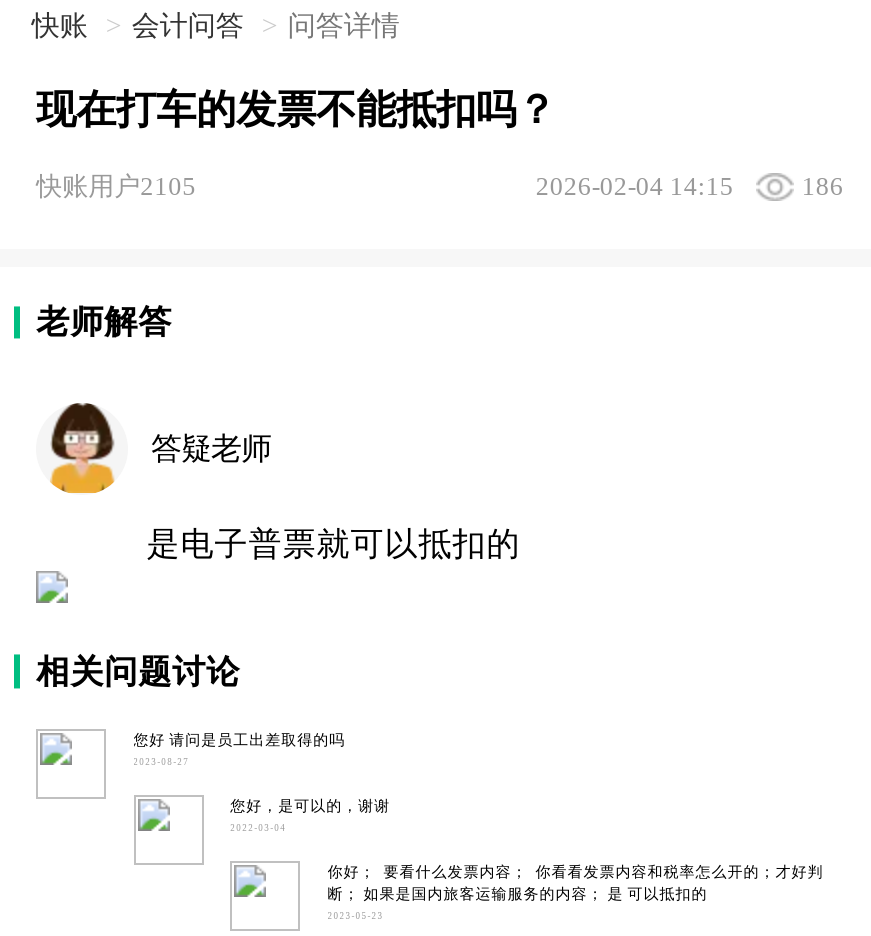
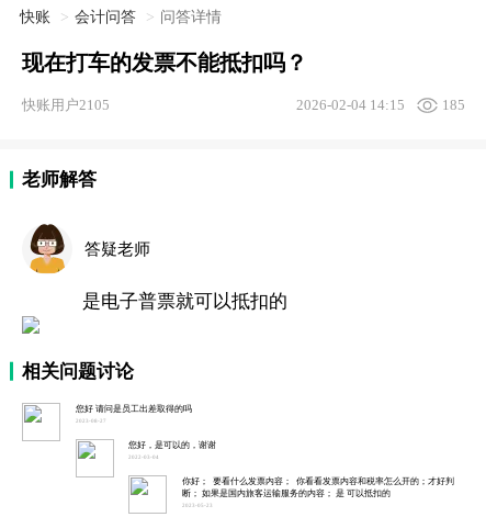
[802,171,844,201] 186 -> [442,97,465,113] 185

